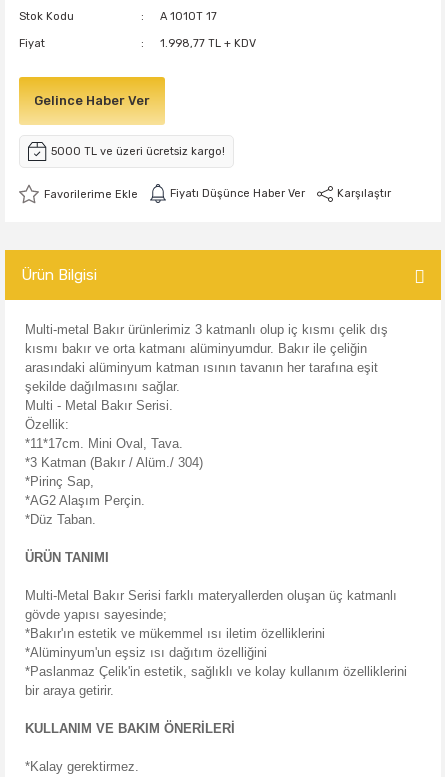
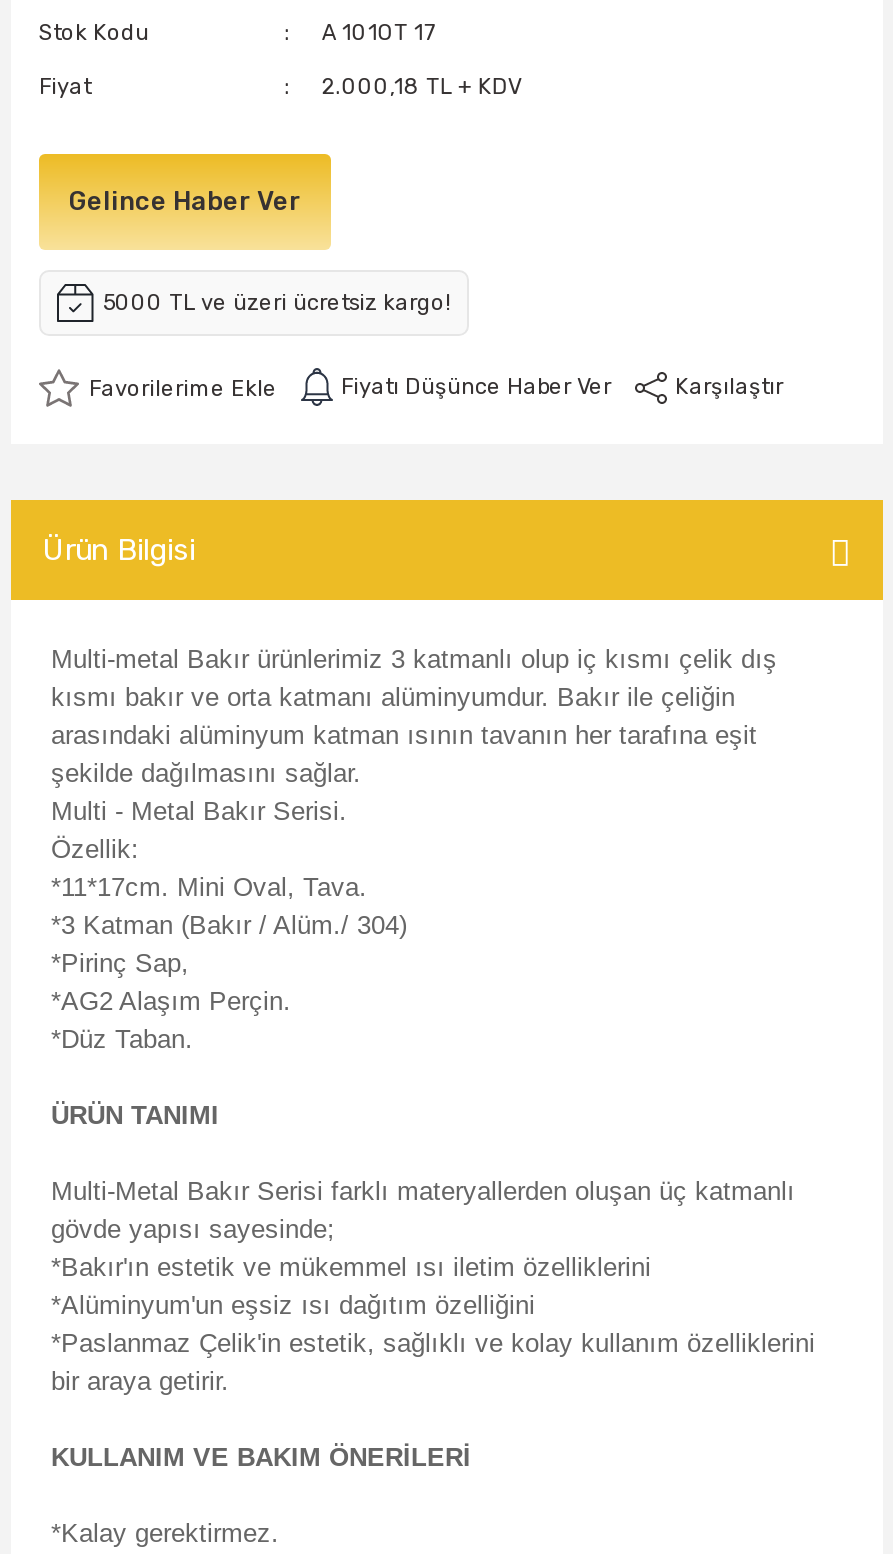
[160,37,256,50] 1.998,77 TL + KDV -> [322,74,522,100] 2.000,18 TL + KDV

